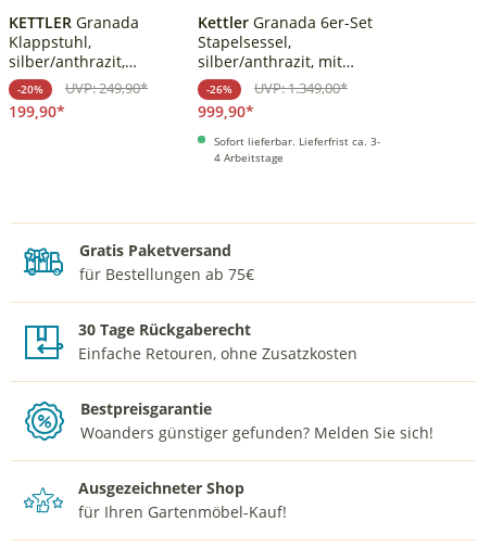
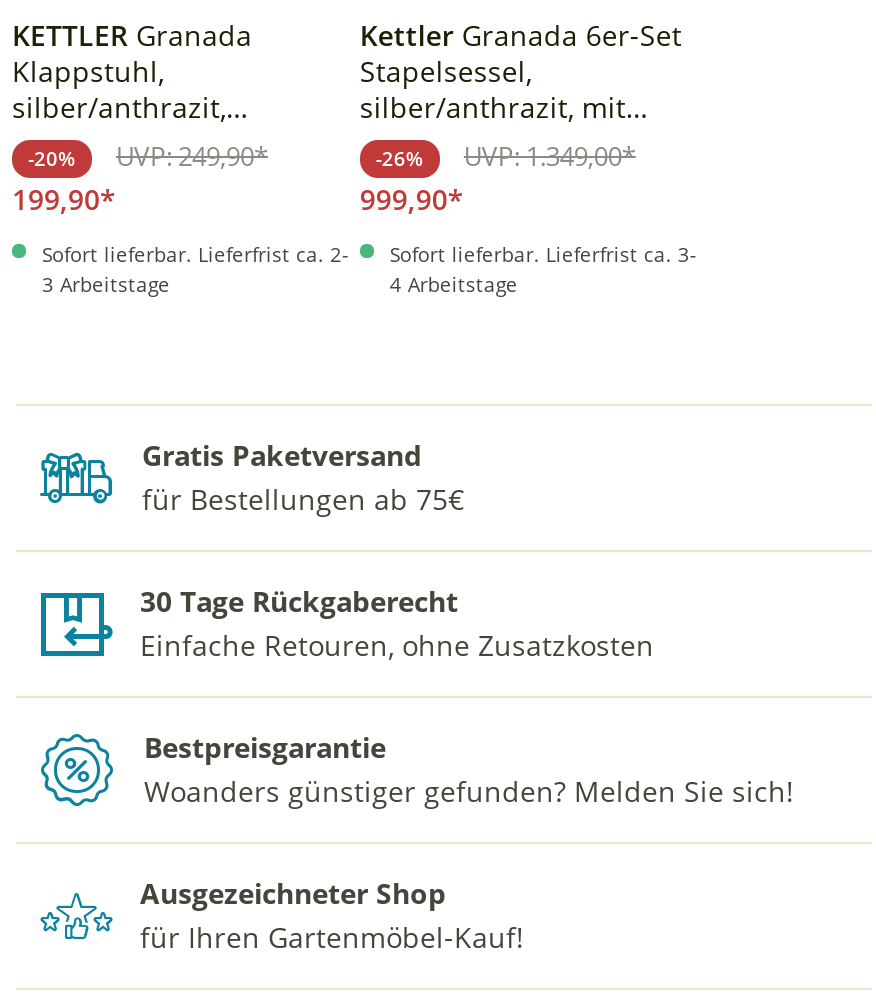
none -> [42,240,348,298] Sofort lieferbar. Lieferfrist ca. 2- | 3 Arbeitstage

